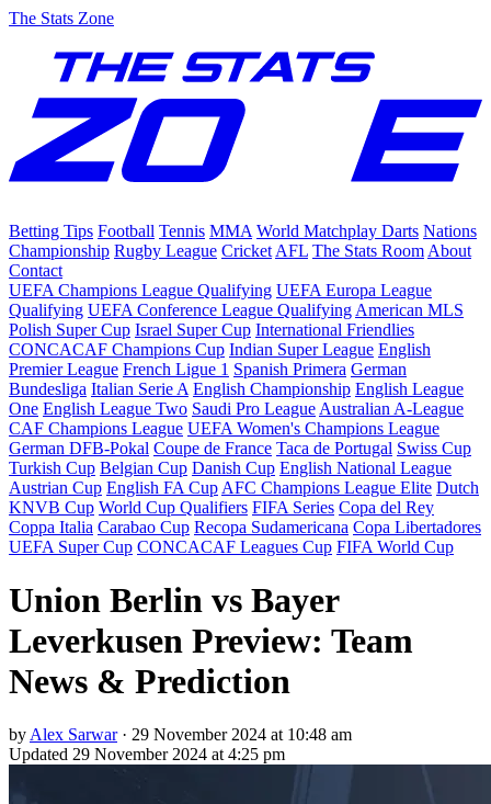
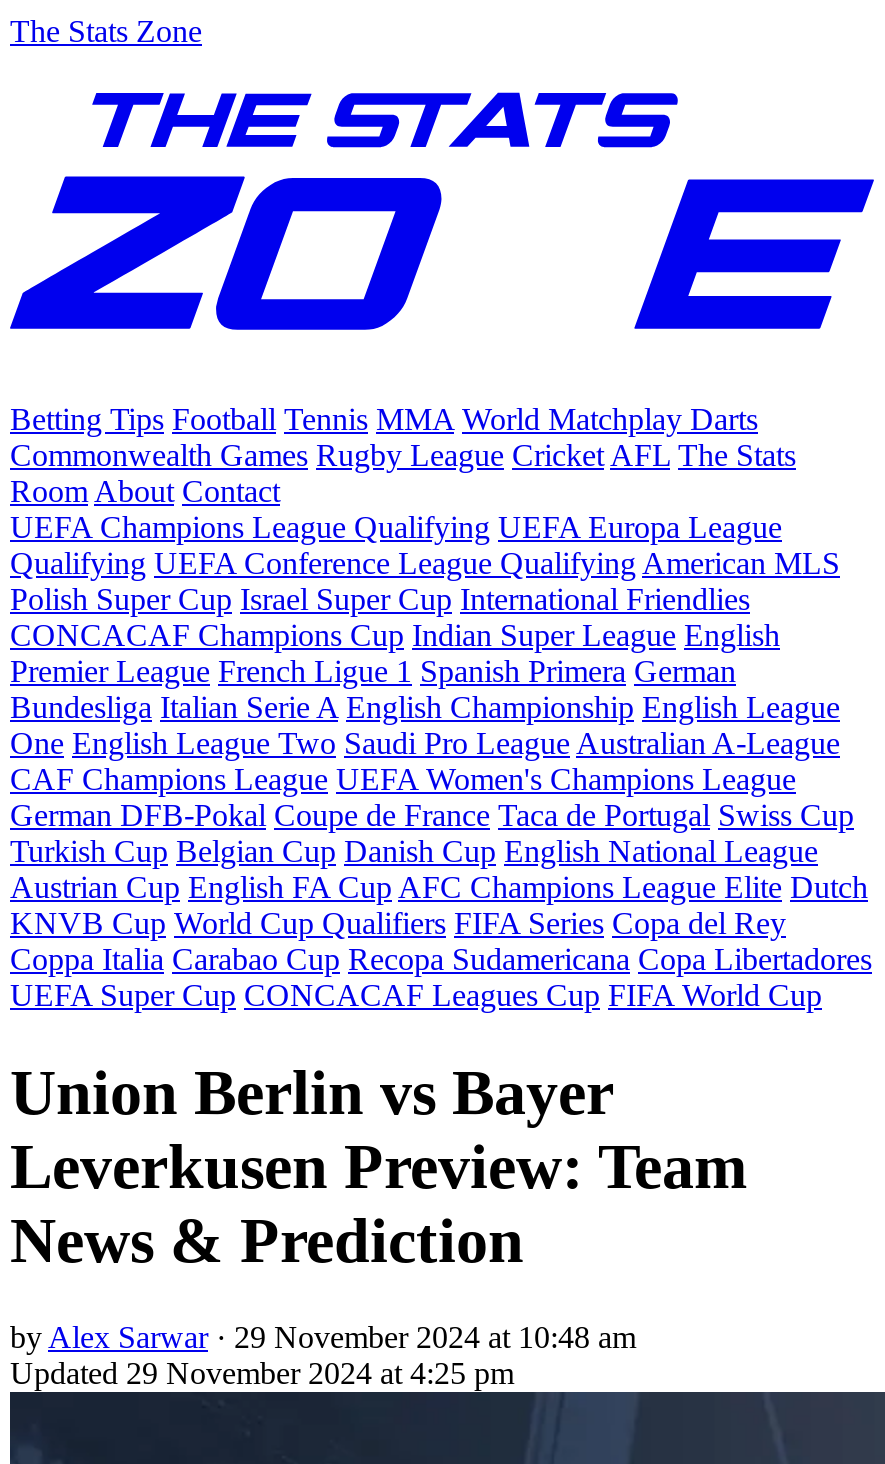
[9,221,477,279] Betting Tips Football Tennis MMA World Matchplay Darts Nations | Championship Rugby League Cricket AFL The Stats Room About | Contact -> [10,401,796,507] Betting Tips Football Tennis MMA World Matchplay Darts | Commonwealth Games Rugby League Cricket AFL The Stats | Room About Contact

